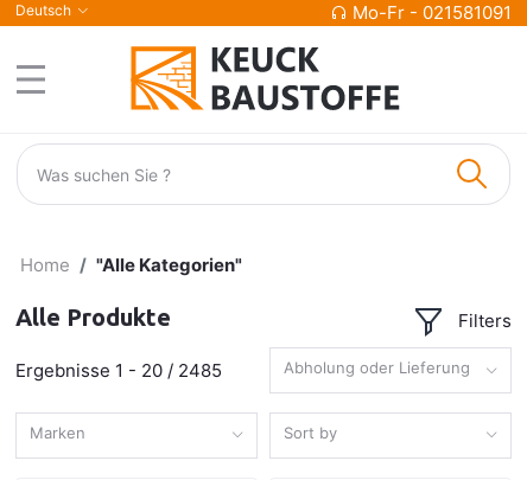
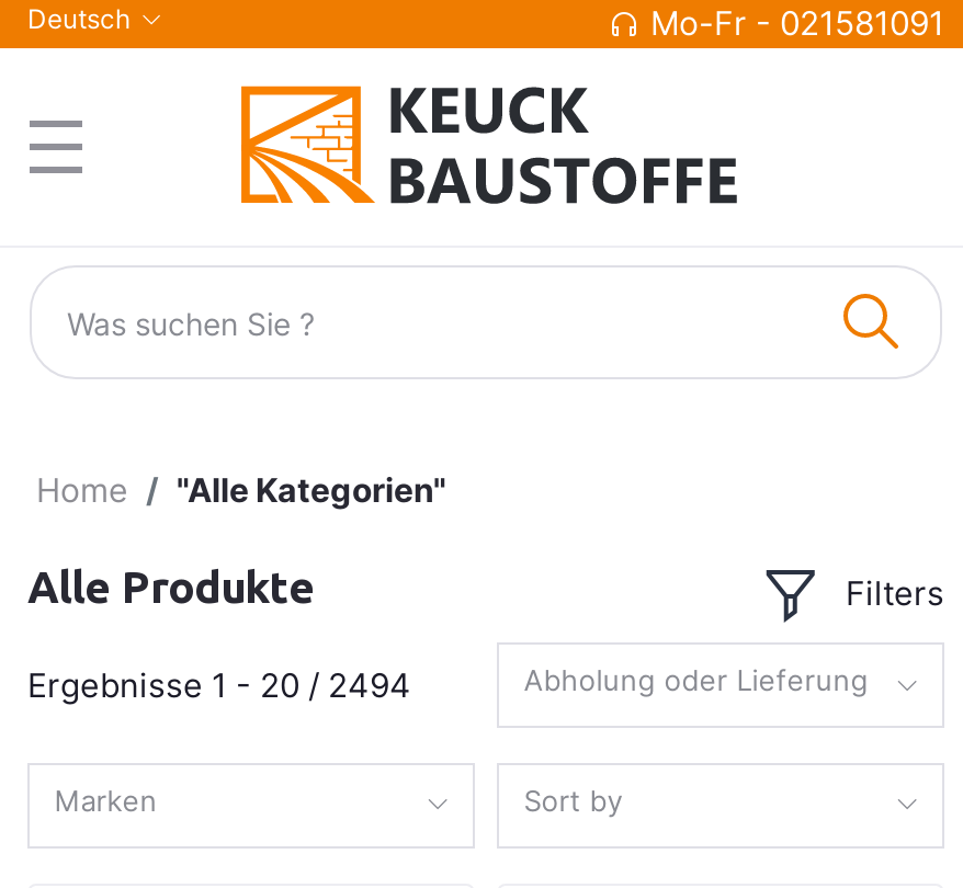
[15,359,222,381] Ergebnisse 1 - 20 / 2485 -> [27,663,411,705] Ergebnisse 1 - 20 / 2494

